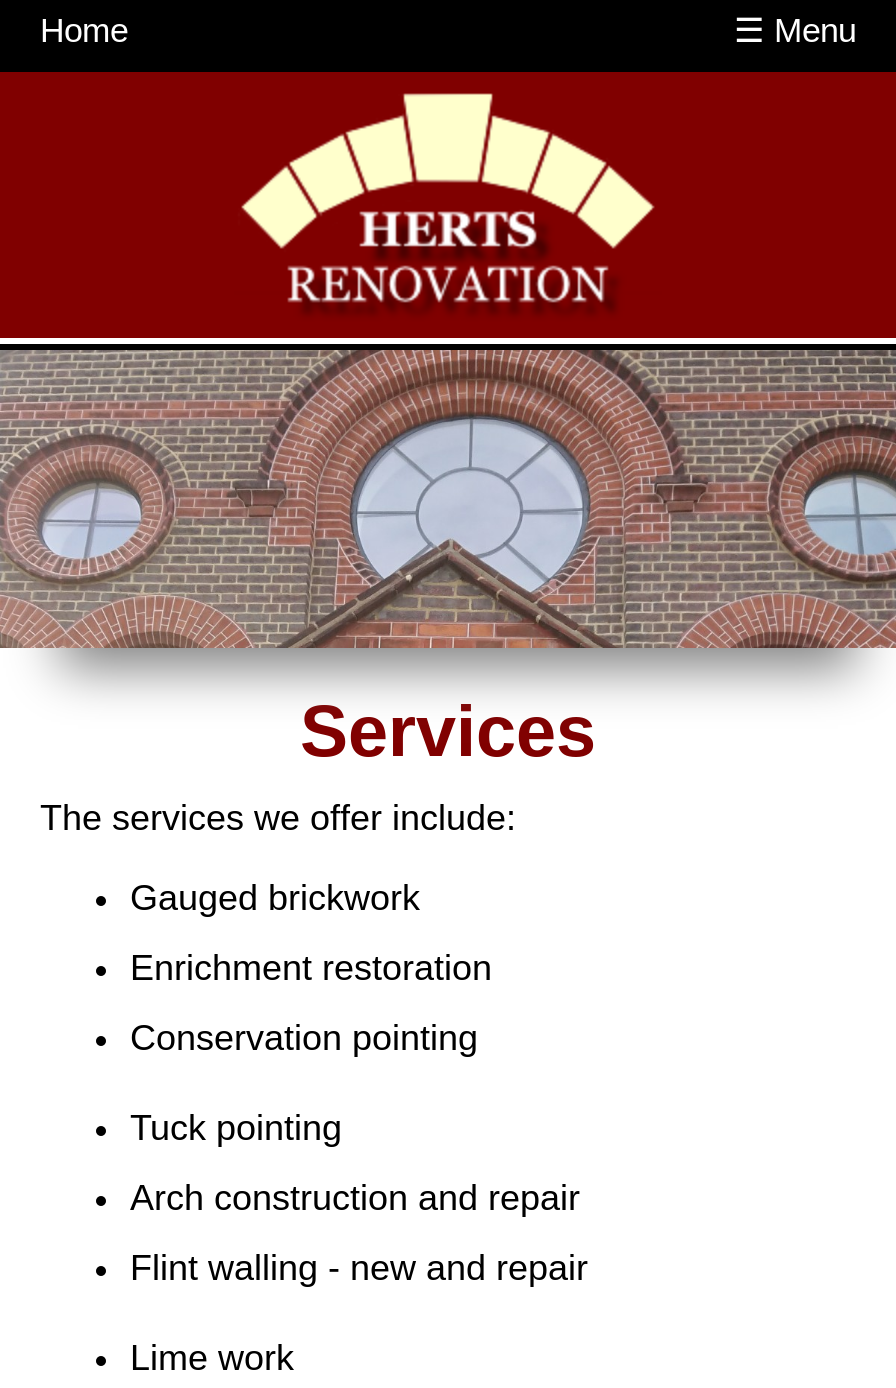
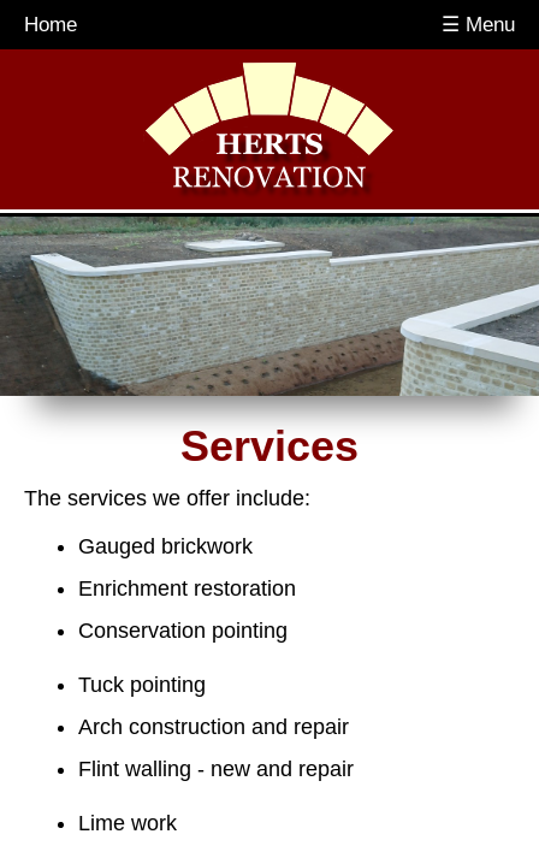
[6,348,890,650] [image] -> [4,217,535,397] [image]

